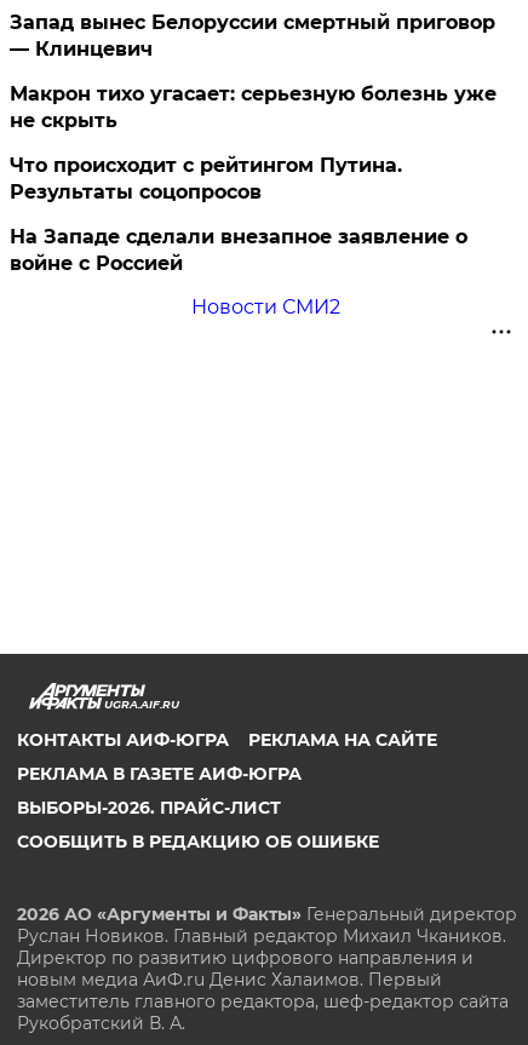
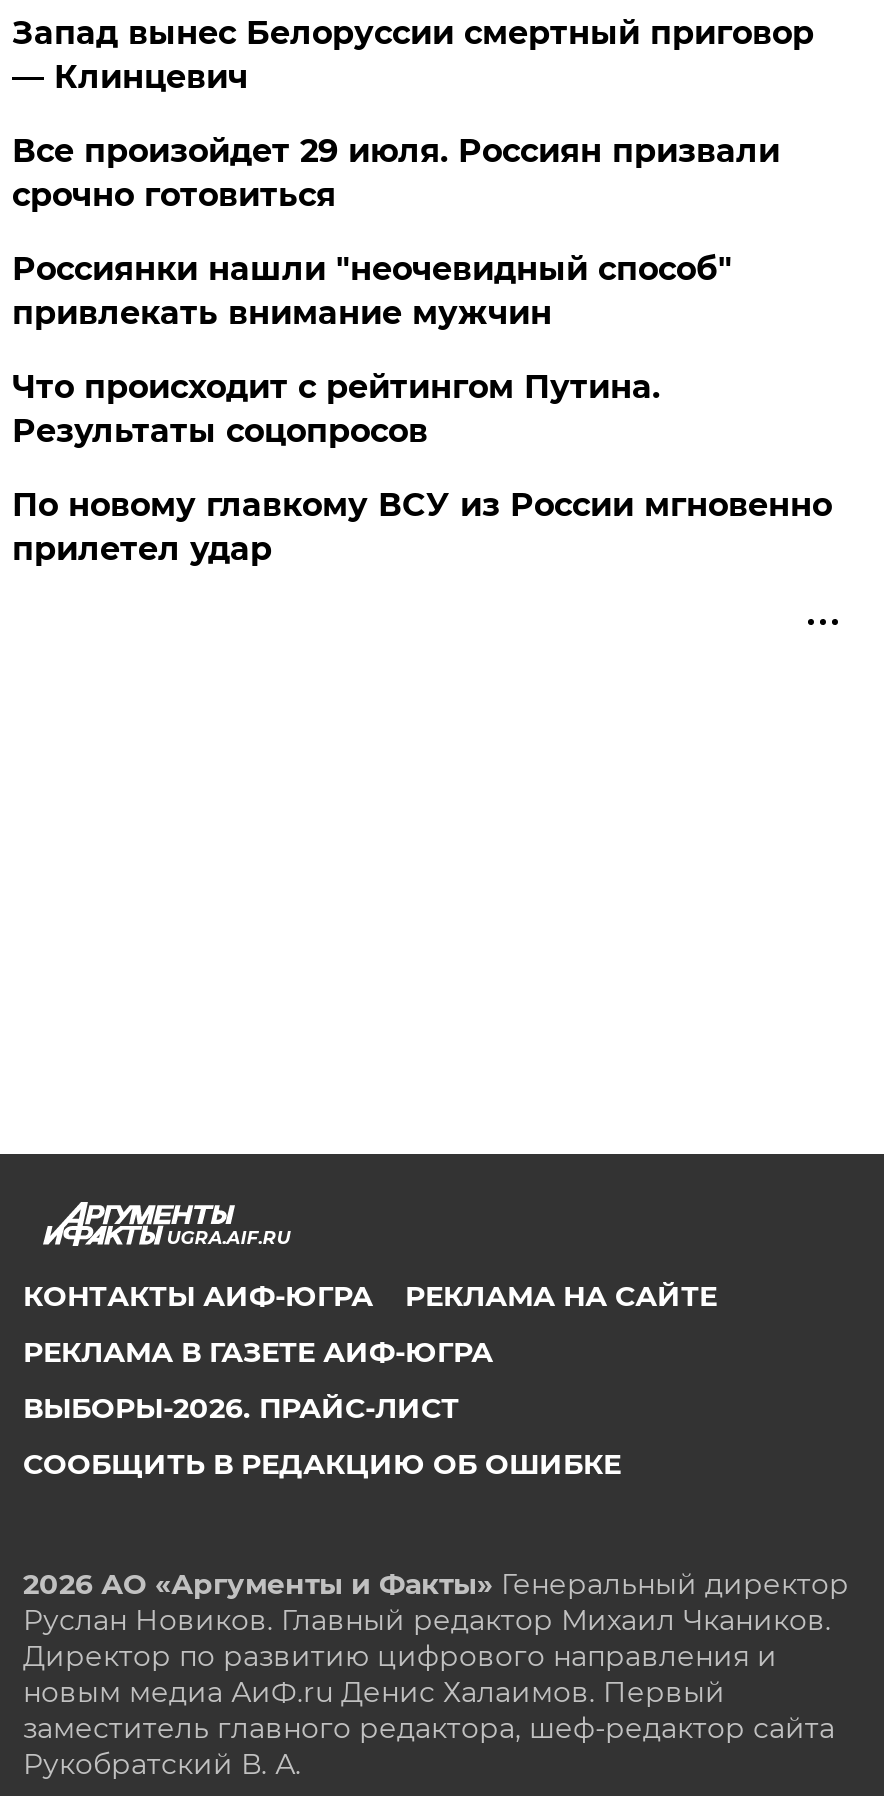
[10,82,497,132] Макрон тихо угасает: серьезную болезнь уже | не скрыть -> [12,131,780,331] Все произойдет 29 июля. Россиян призвали | срочно готовиться | Россиянки нашли "неочевидный способ" | привлекать внимание мужчин
moved [10,154,403,203] -> [12,367,660,449]: Что происходит с рейтингом Путина. | Результаты соцопросов
[10,225,468,318] На Западе сделали внезапное заявление о | войне с Россией | Новости СМИ2 -> [12,485,832,567] По новому главкому ВСУ из России мгновенно | прилетел удар

